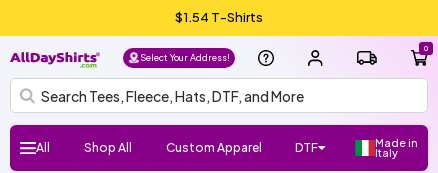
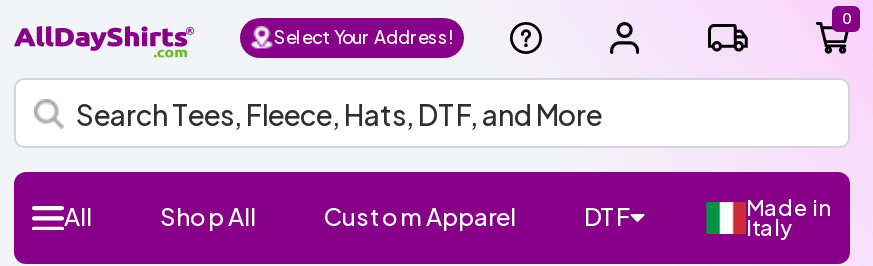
[175,9,263,25] $1.54 T-Shirts -> none

